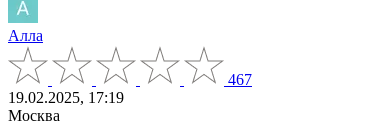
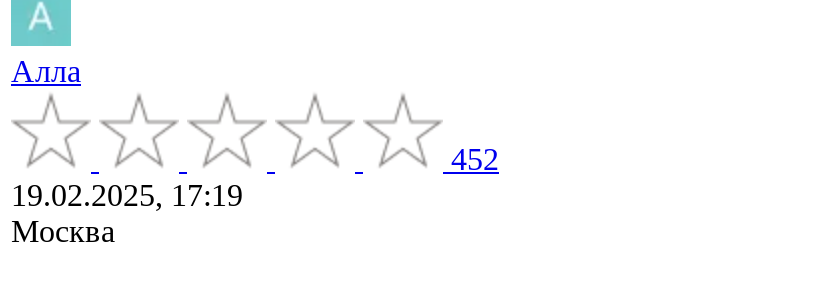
[224,71,252,88] 467 -> [443,141,499,175] 452

